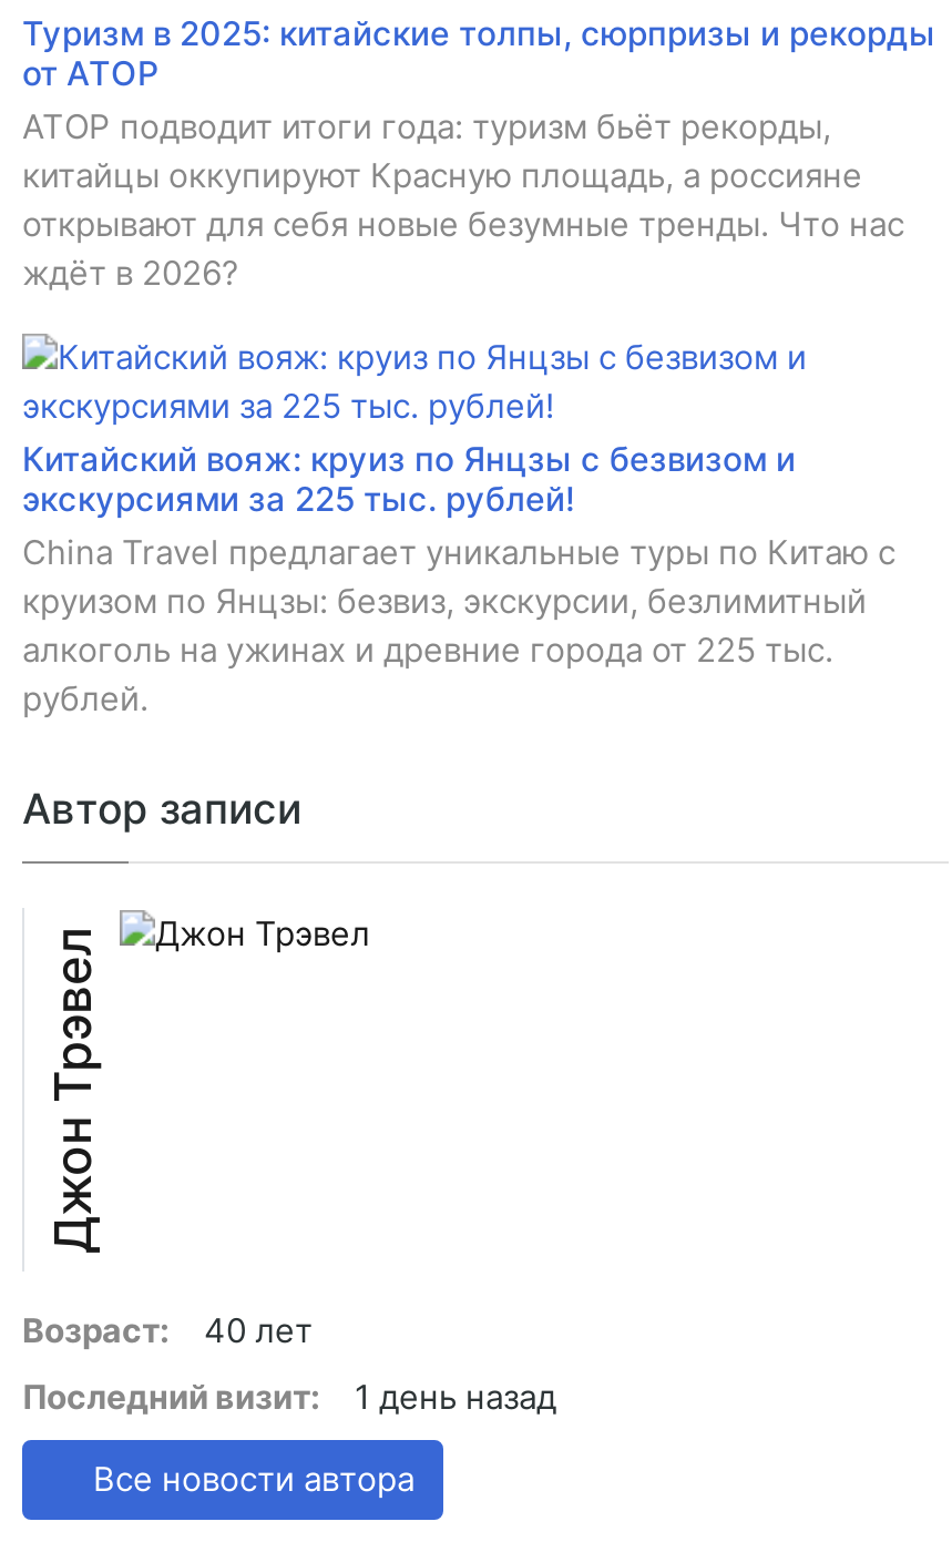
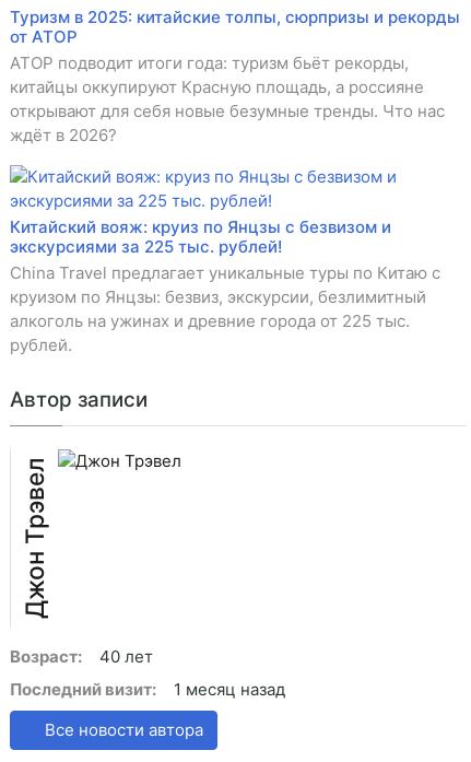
[22,1376,556,1419] Последний визит: 1 день назад -> [10,679,285,700] Последний визит: 1 месяц назад

